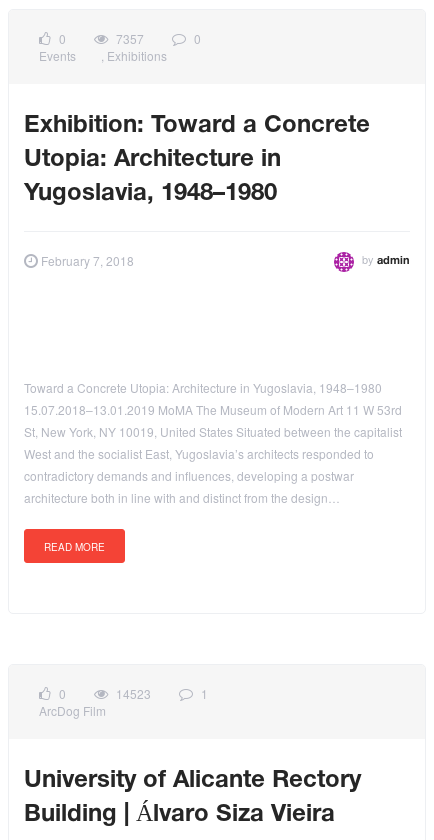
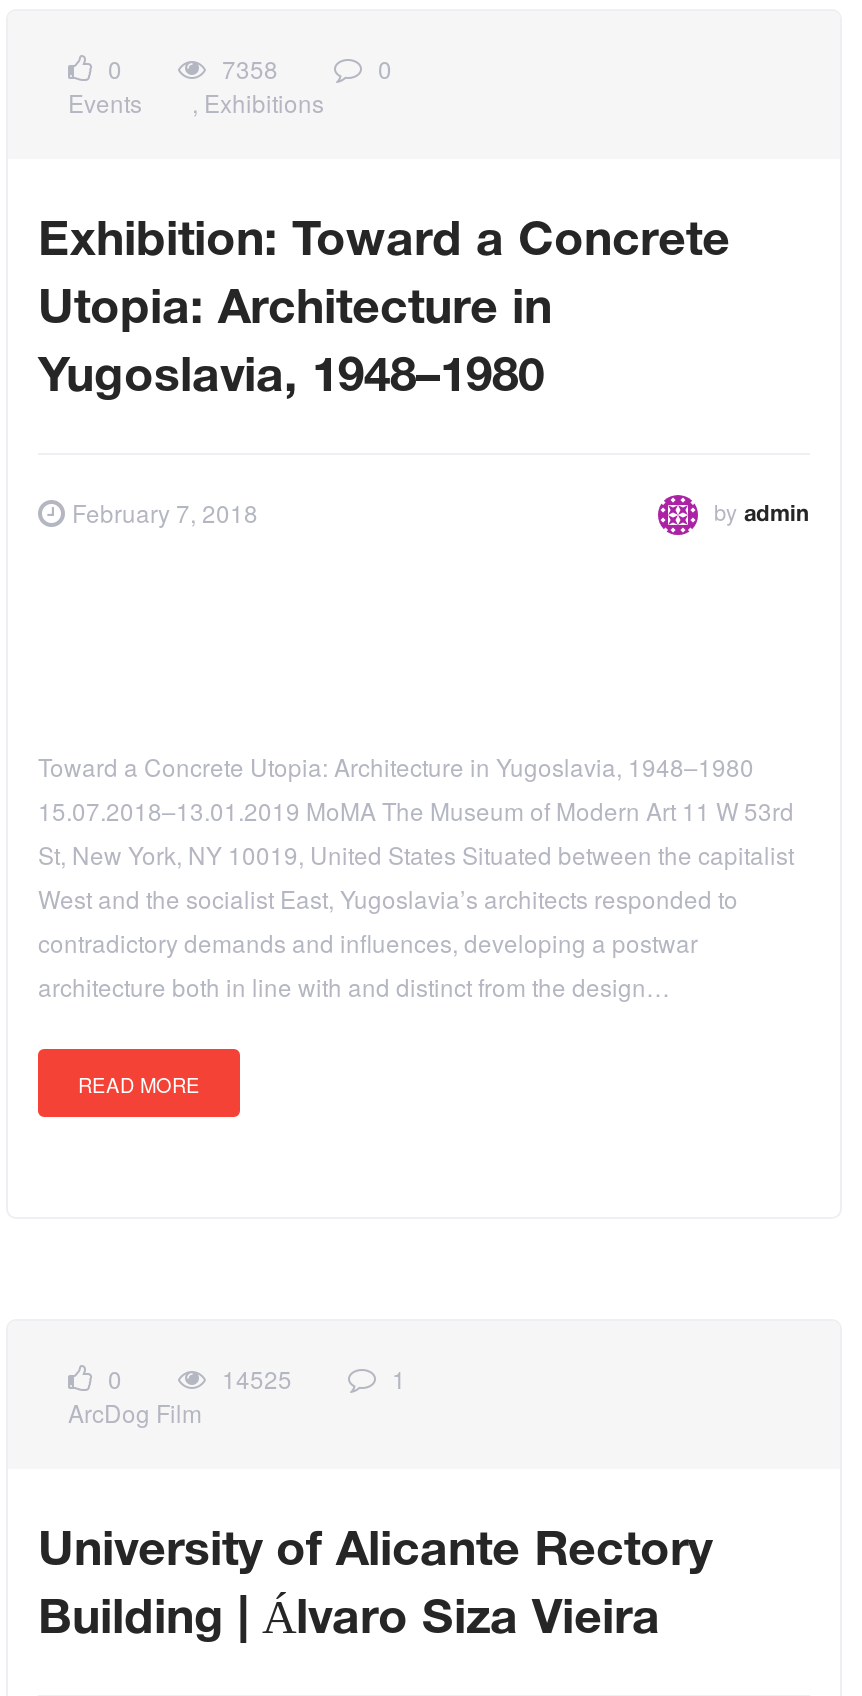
[113,30,144,47] 7357 -> [216,51,278,85] 7358
[113,685,151,702] 14523 -> [216,1361,292,1395] 14525

